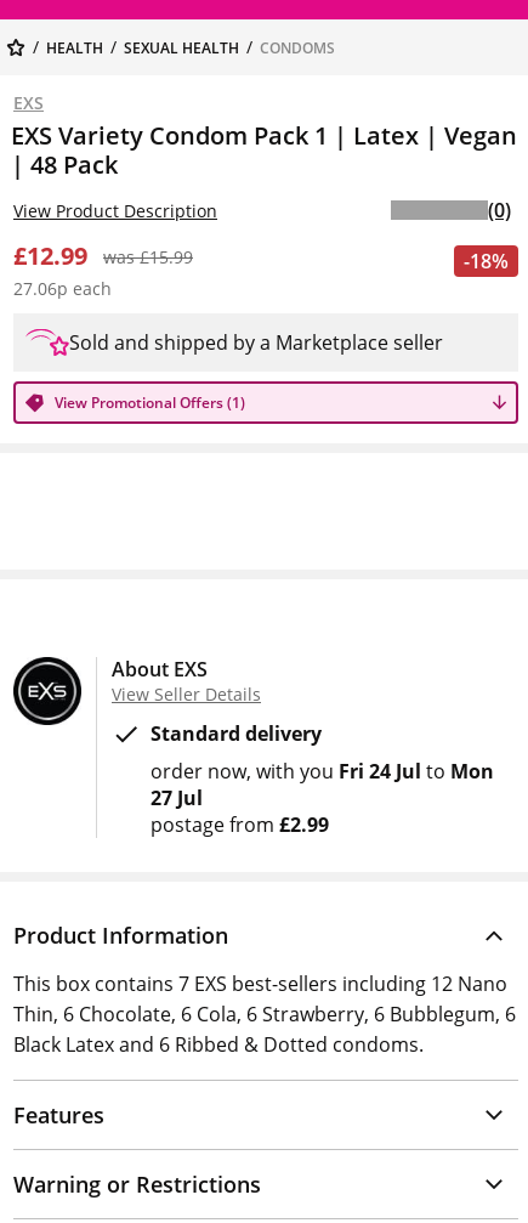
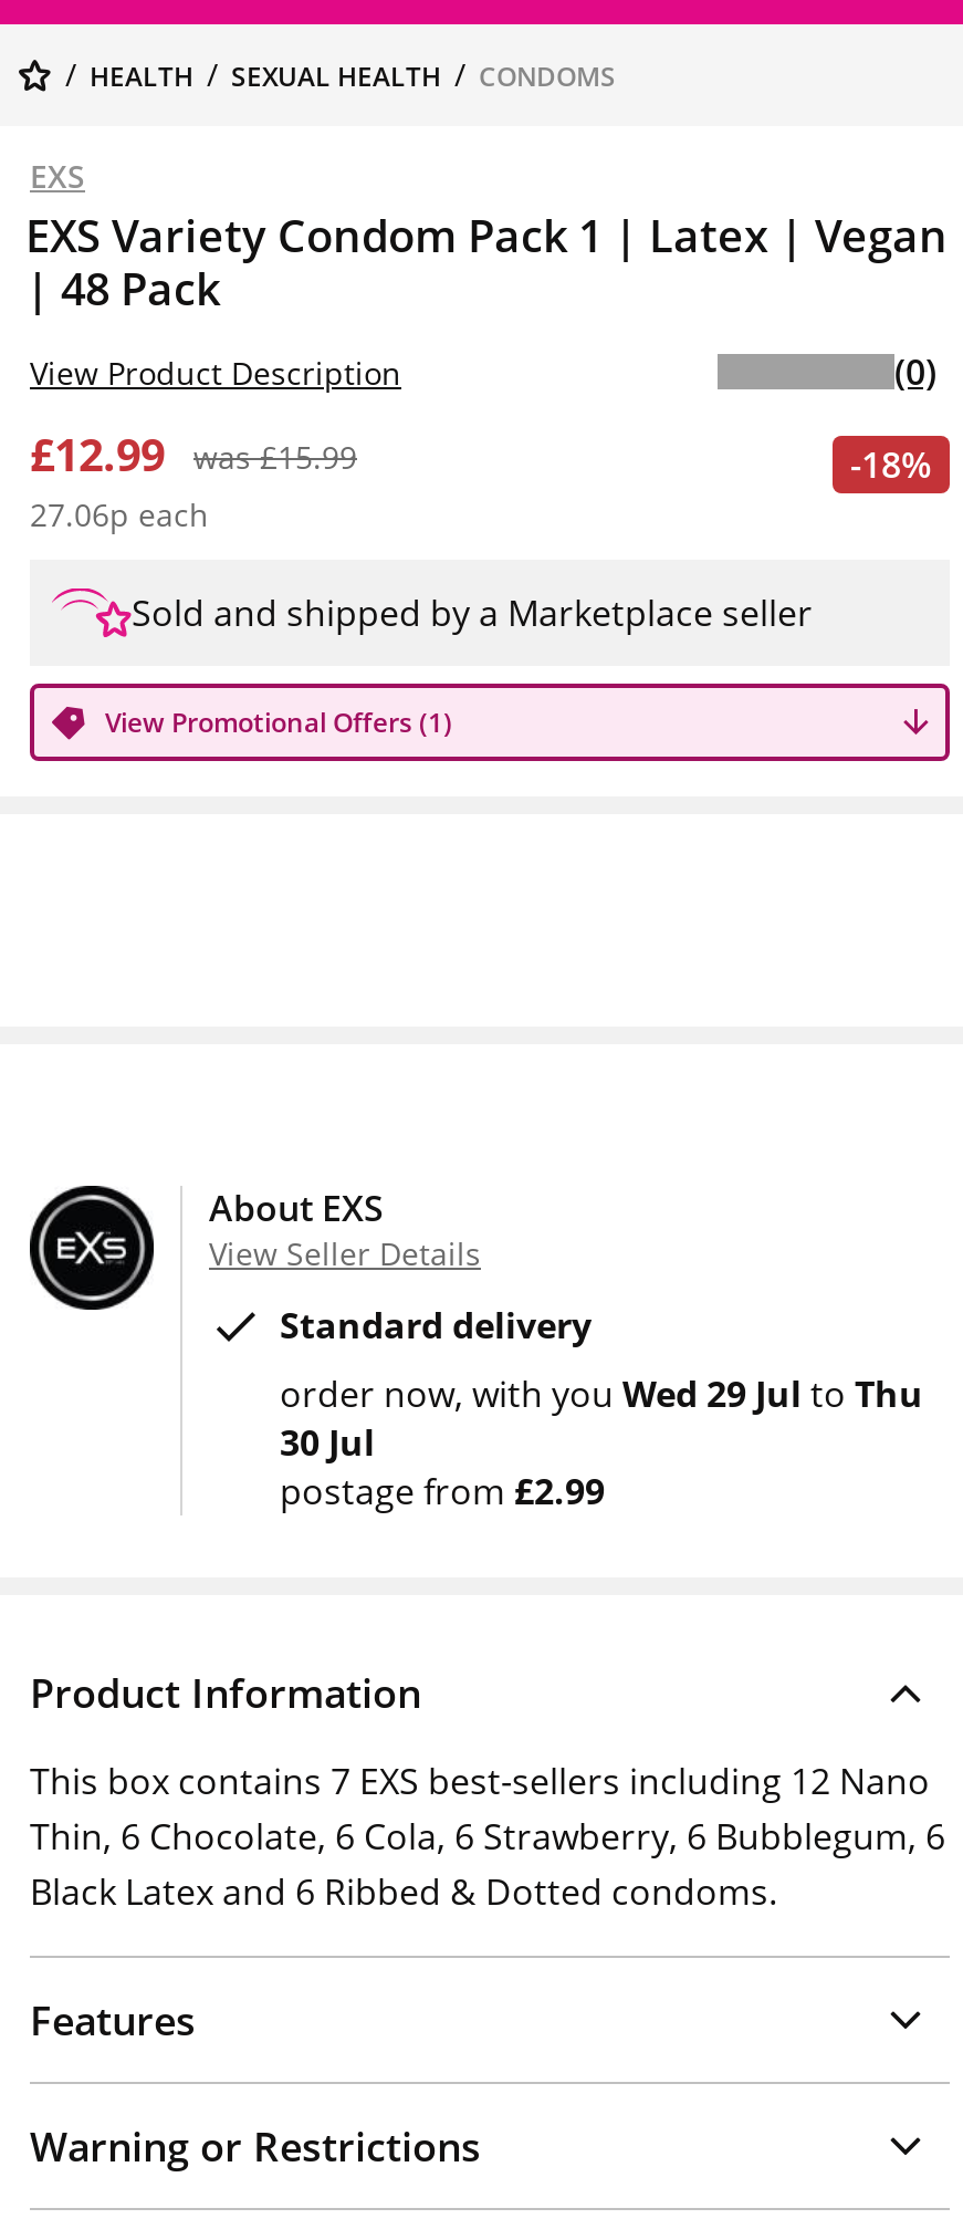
[151,758,494,785] order now with you Fri 24 Jul to Mon -> [280,1369,923,1418] order now with you Wed 29 Jul to Thu
[151,785,203,811] 27 Jul -> [280,1418,375,1467] 30 Jul

